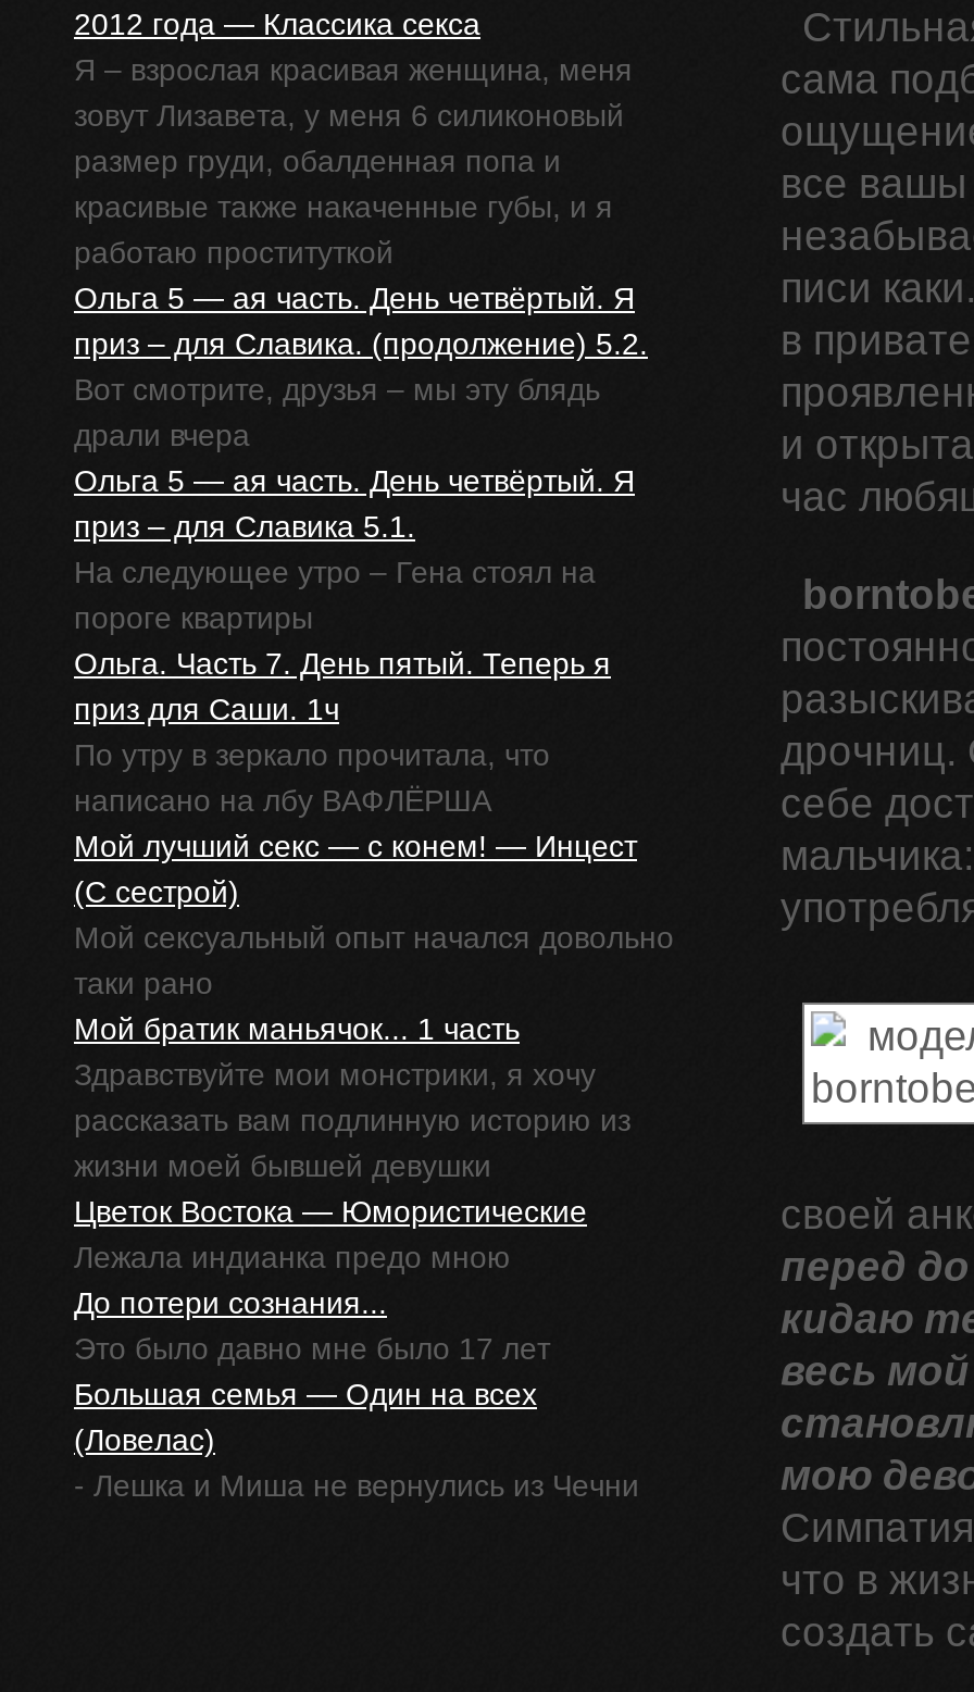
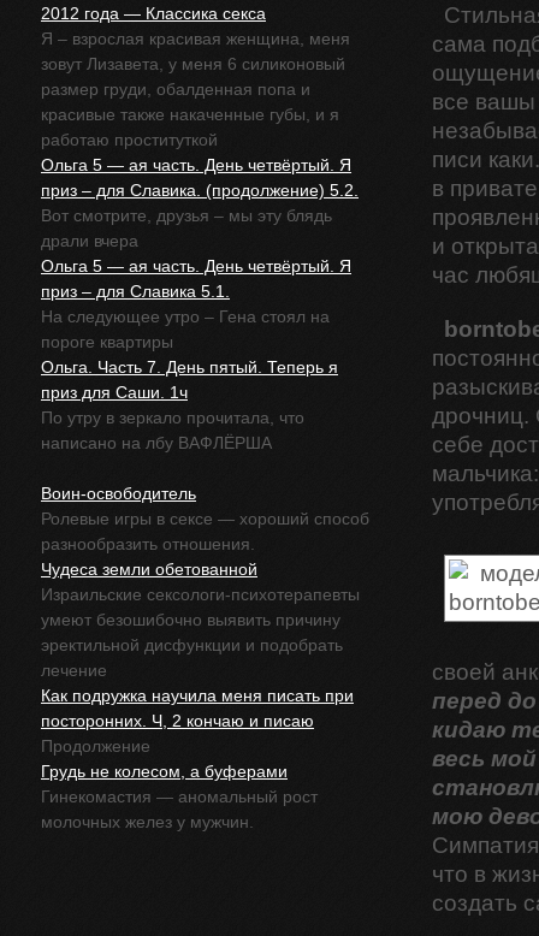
[74,829,674,1503] Мой лучший секс — с конем! — Инцест | (С сестрой) | Мой сексуальный опыт начался довольно | таки рано | Мой братик маньячок... 1 часть | Здравствуйте мои монстрики, я хочу | рассказать вам подлинную историю из | жизни моей бывшей девушки | Цветок Востока — Юмористические | Лежала индианка предо мною | До потери сознания... | Это было давно мне было 17 лет | Большая семья — Один на всех | (Ловелас) | - Лешка и Миша не вернулись из Чечни -> [41,484,369,831] Воин-освободитель | Ролевые игры в сексе — хороший способ | разнообразить отношения. | Чудеса земли обетованной | Израильские сексологи-психотерапевты | умеют безошибочно выявить причину | эректильной дисфункции и подобрать | лечение | Как подружка научила меня писать при | посторонних. Ч, 2 кончаю и писаю | Продолжение | Грудь не колесом, а буферами | Гинекомастия — аномальный рост | молочных желез у мужчин.

